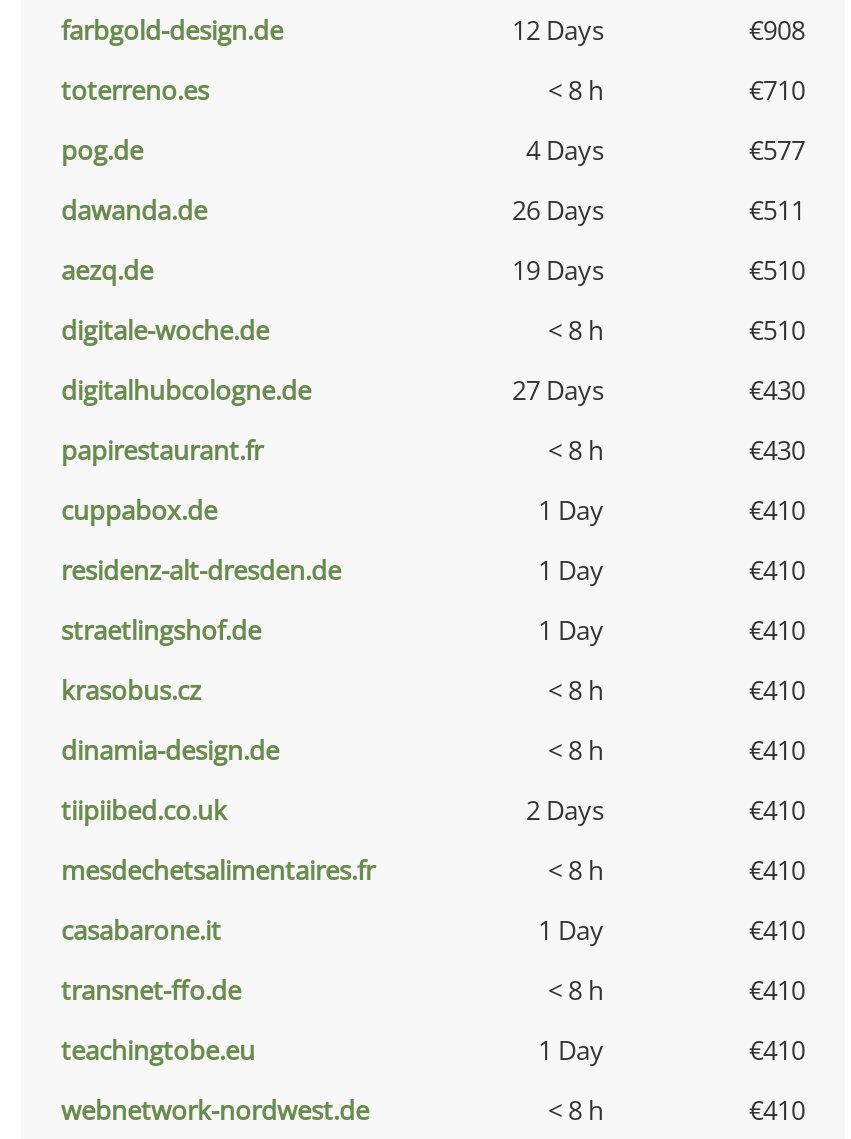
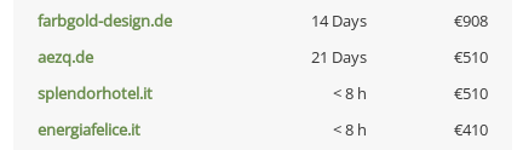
[512,12,604,48] 12 Days -> [311,10,366,31] 14 Days
[61,72,805,228] toterreno.es | < 8 h | €710 | pog.de | 4 Days | €577 | dawanda.de | 26 Days | €511 -> none
[512,252,604,288] 19 Days -> [311,46,366,68] 21 Days
[61,312,269,348] digitale-woche.de -> [38,82,153,104] splendorhotel.it
[61,372,805,1128] digitalhubcologne.de | 27 Days | €430 | papirestaurant.fr | < 8 h | €430 | cuppabox.de | 1 Day | €410 | residenz-alt-dresden.de | 1 Day | €410 | straetlingshof.de | 1 Day | €410 | krasobus.cz | < 8 h | €410 | dinamia-design.de | < 8 h | €410 | tiipiibed.co.uk | 2 Days | €410 | mesdechetsalimentaires.fr | < 8 h | €410 | casabarone.it | 1 Day | €410 | transnet-ffo.de | < 8 h | €410 | teachingtobe.eu | 1 Day | €410 | webnetwork-nordwest.de -> [38,119,140,140] energiafelice.it

